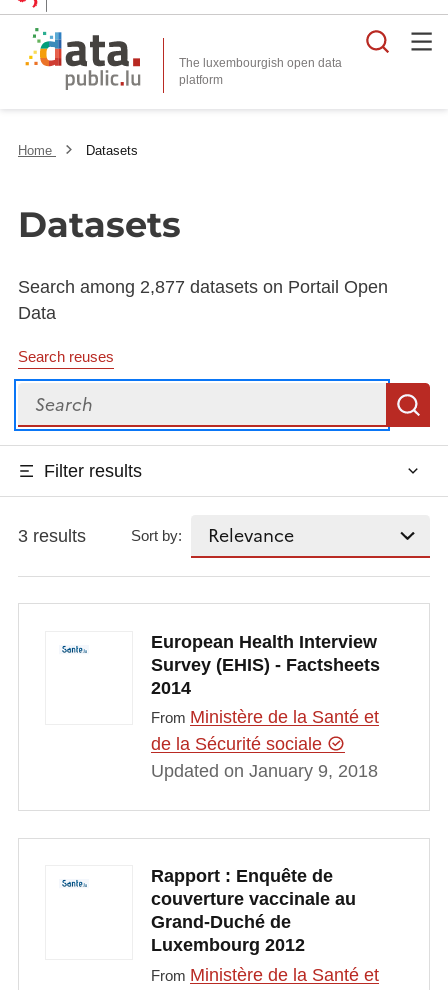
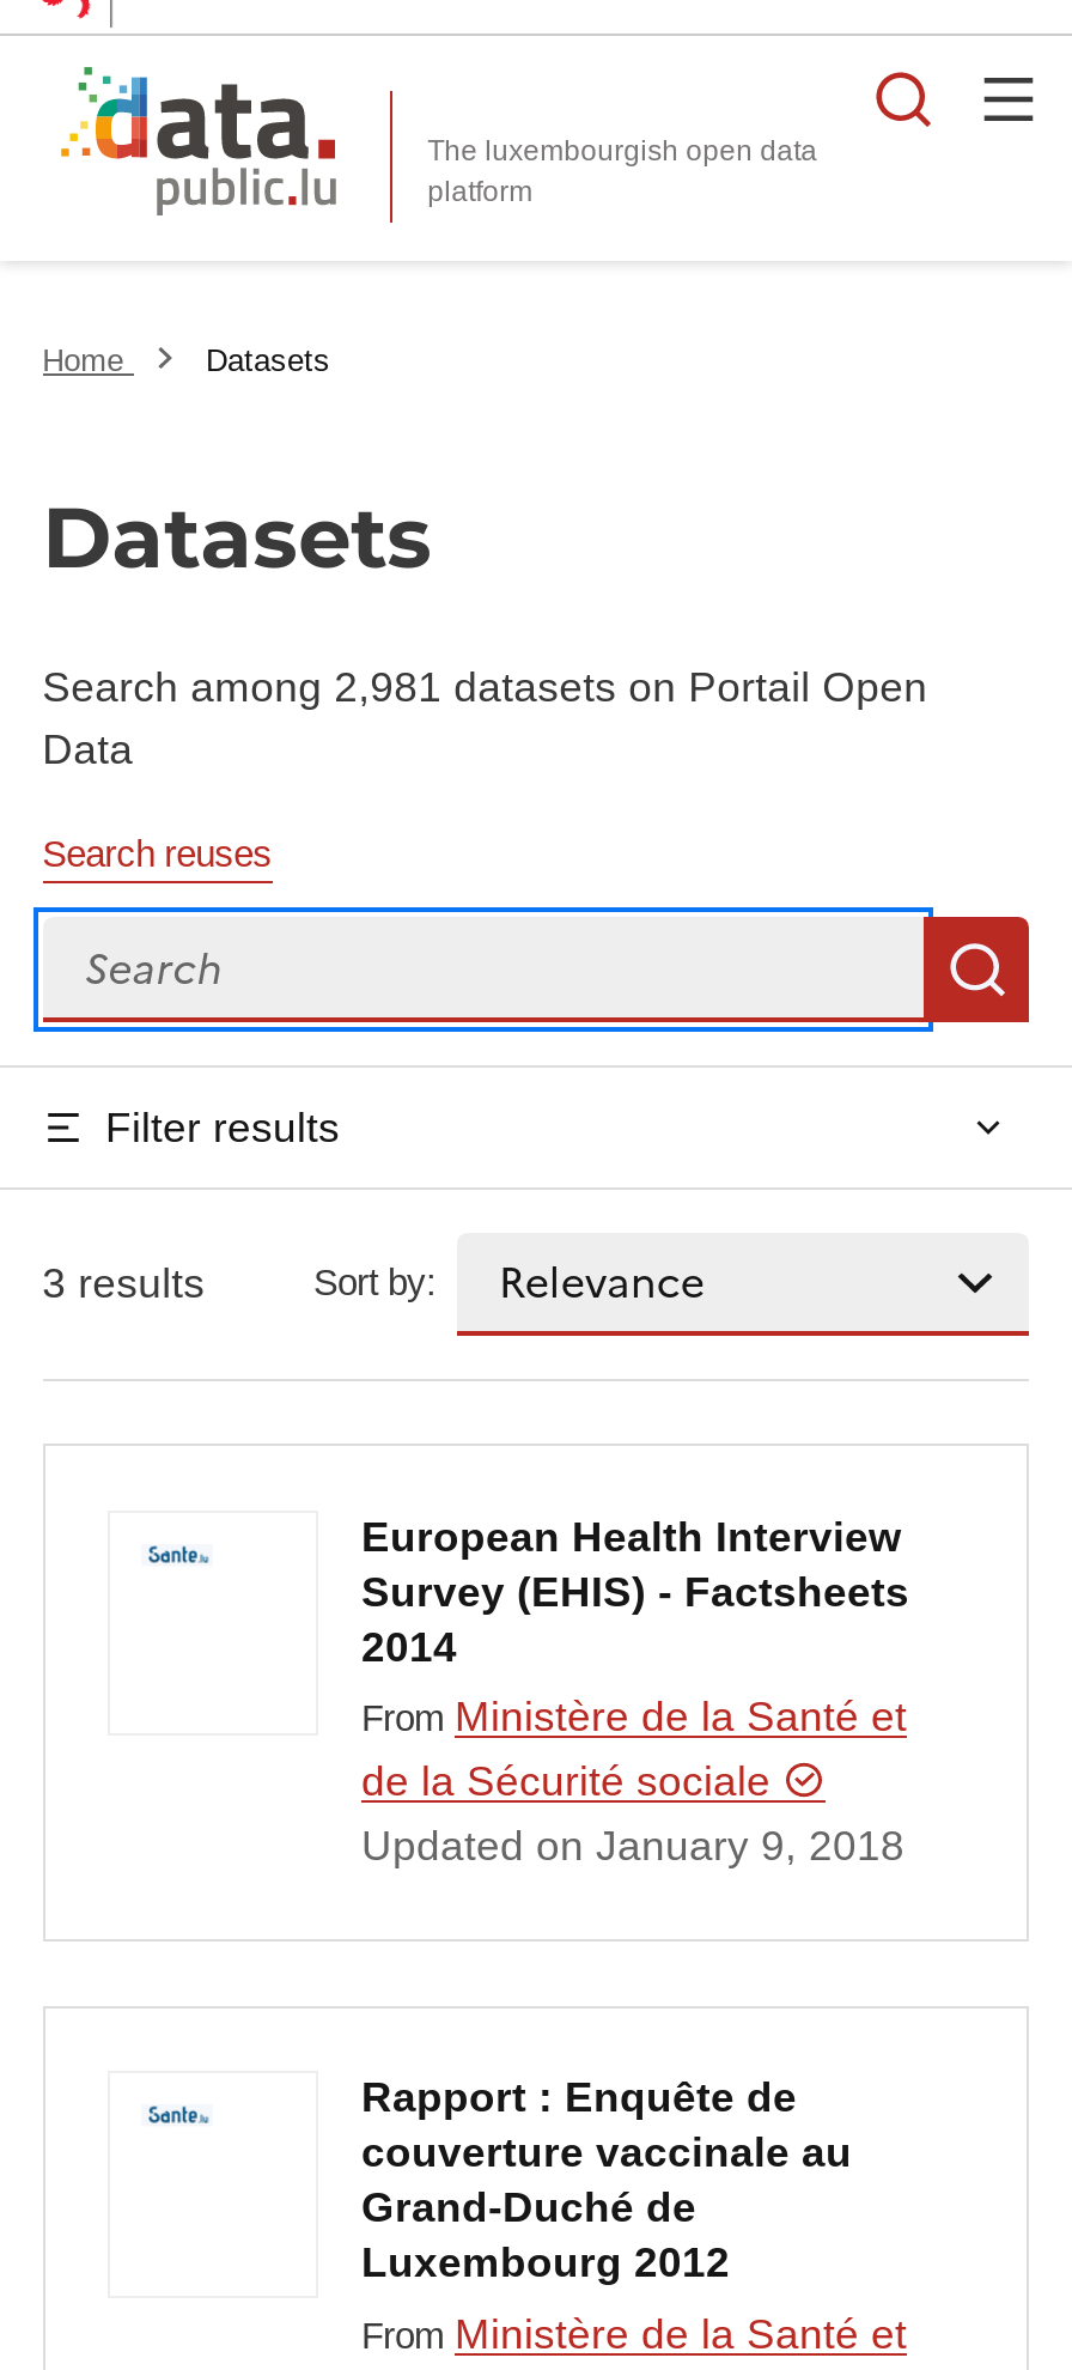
[18,277,388,297] Search among 2,877 datasets on Portail Open -> [42,664,927,712] Search among 2,981 datasets on Portail Open

